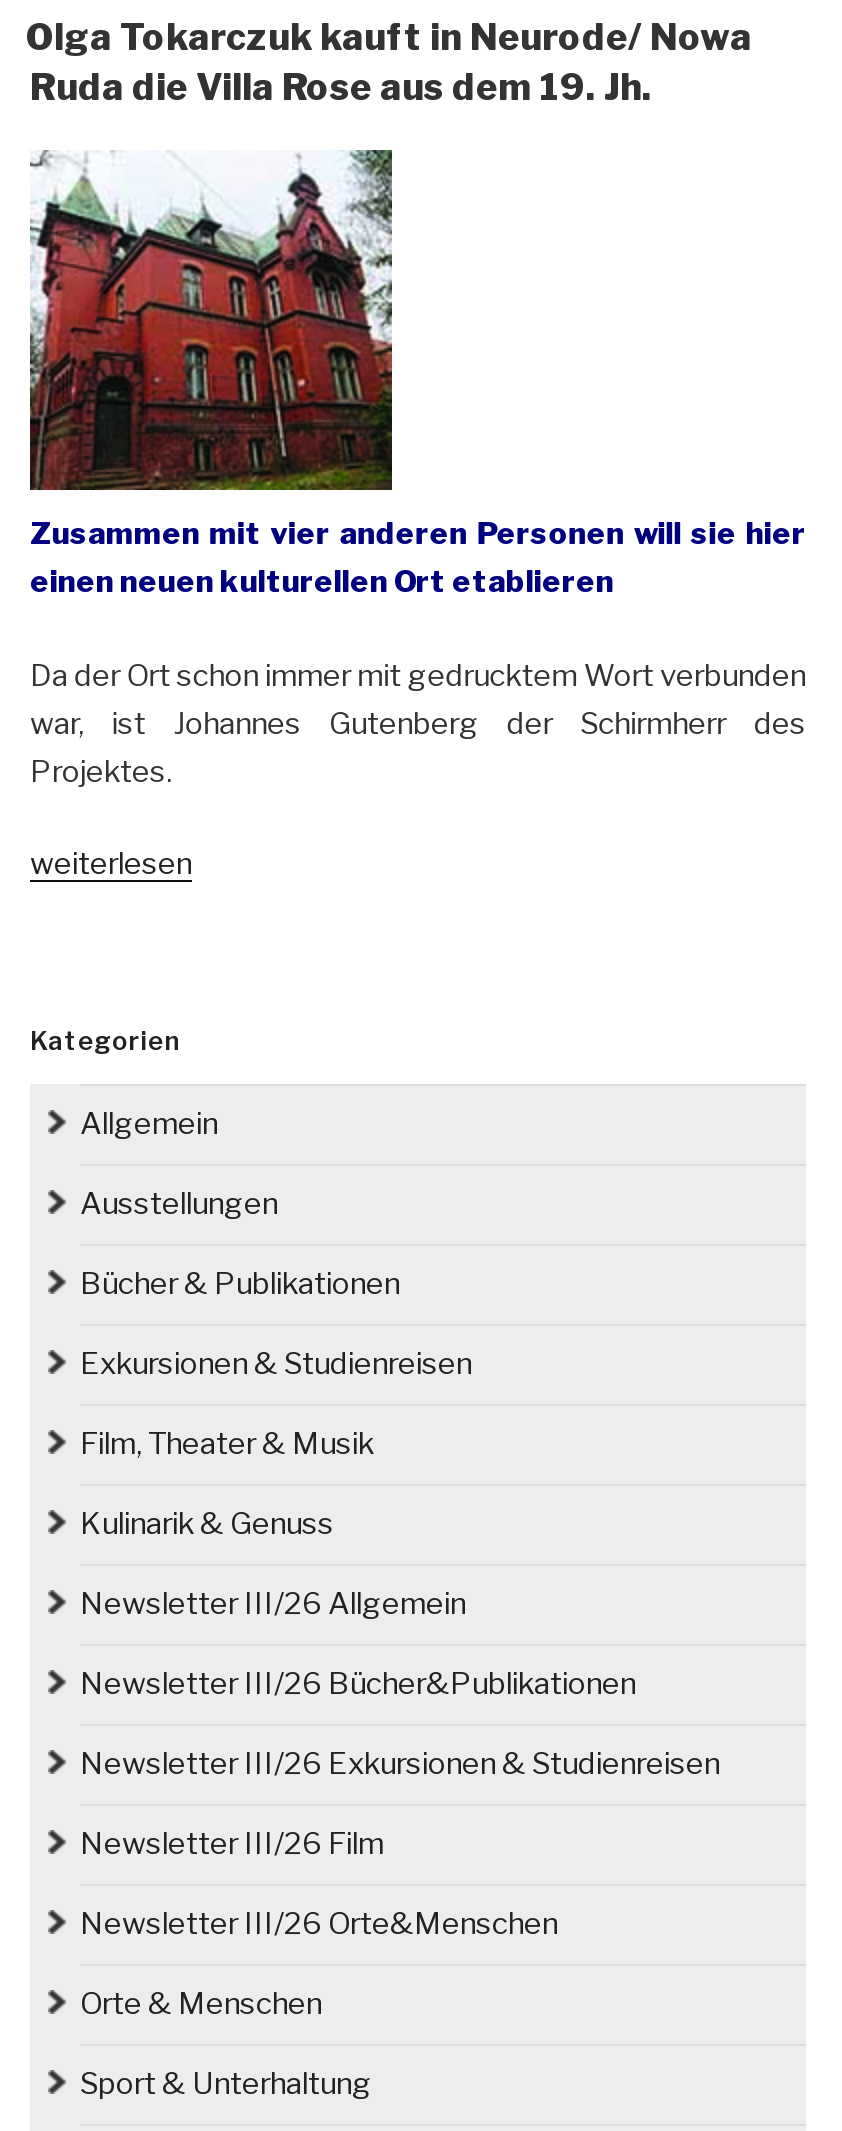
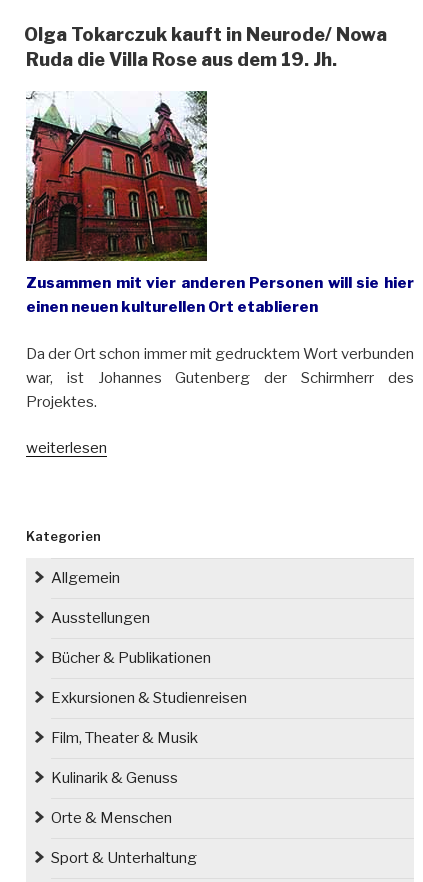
[80,1587,720,1943] Newsletter III/26 Allgemein | Newsletter III/26 Bücher&Publikationen | Newsletter III/26 Exkursionen & Studienreisen | Newsletter III/26 Film | Newsletter III/26 Orte&Menschen -> none

